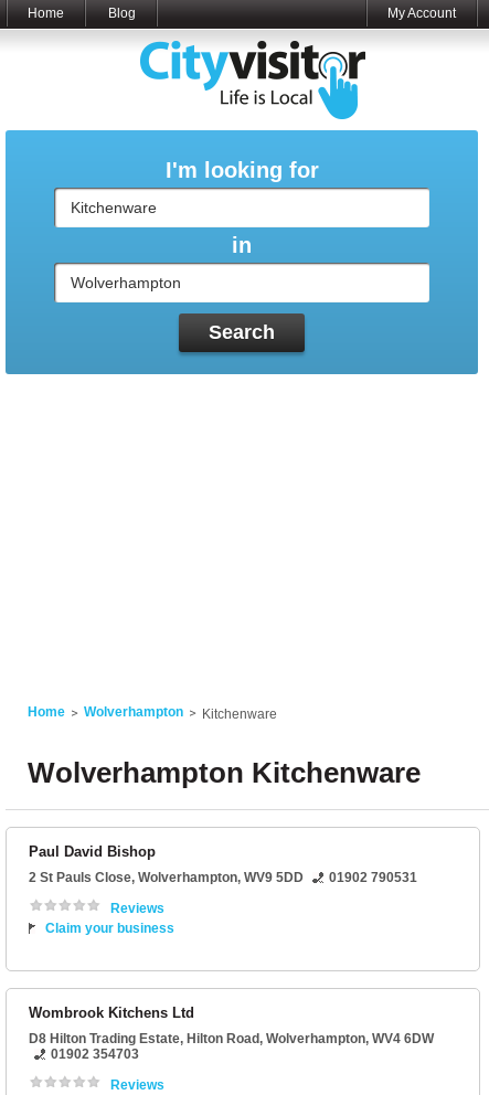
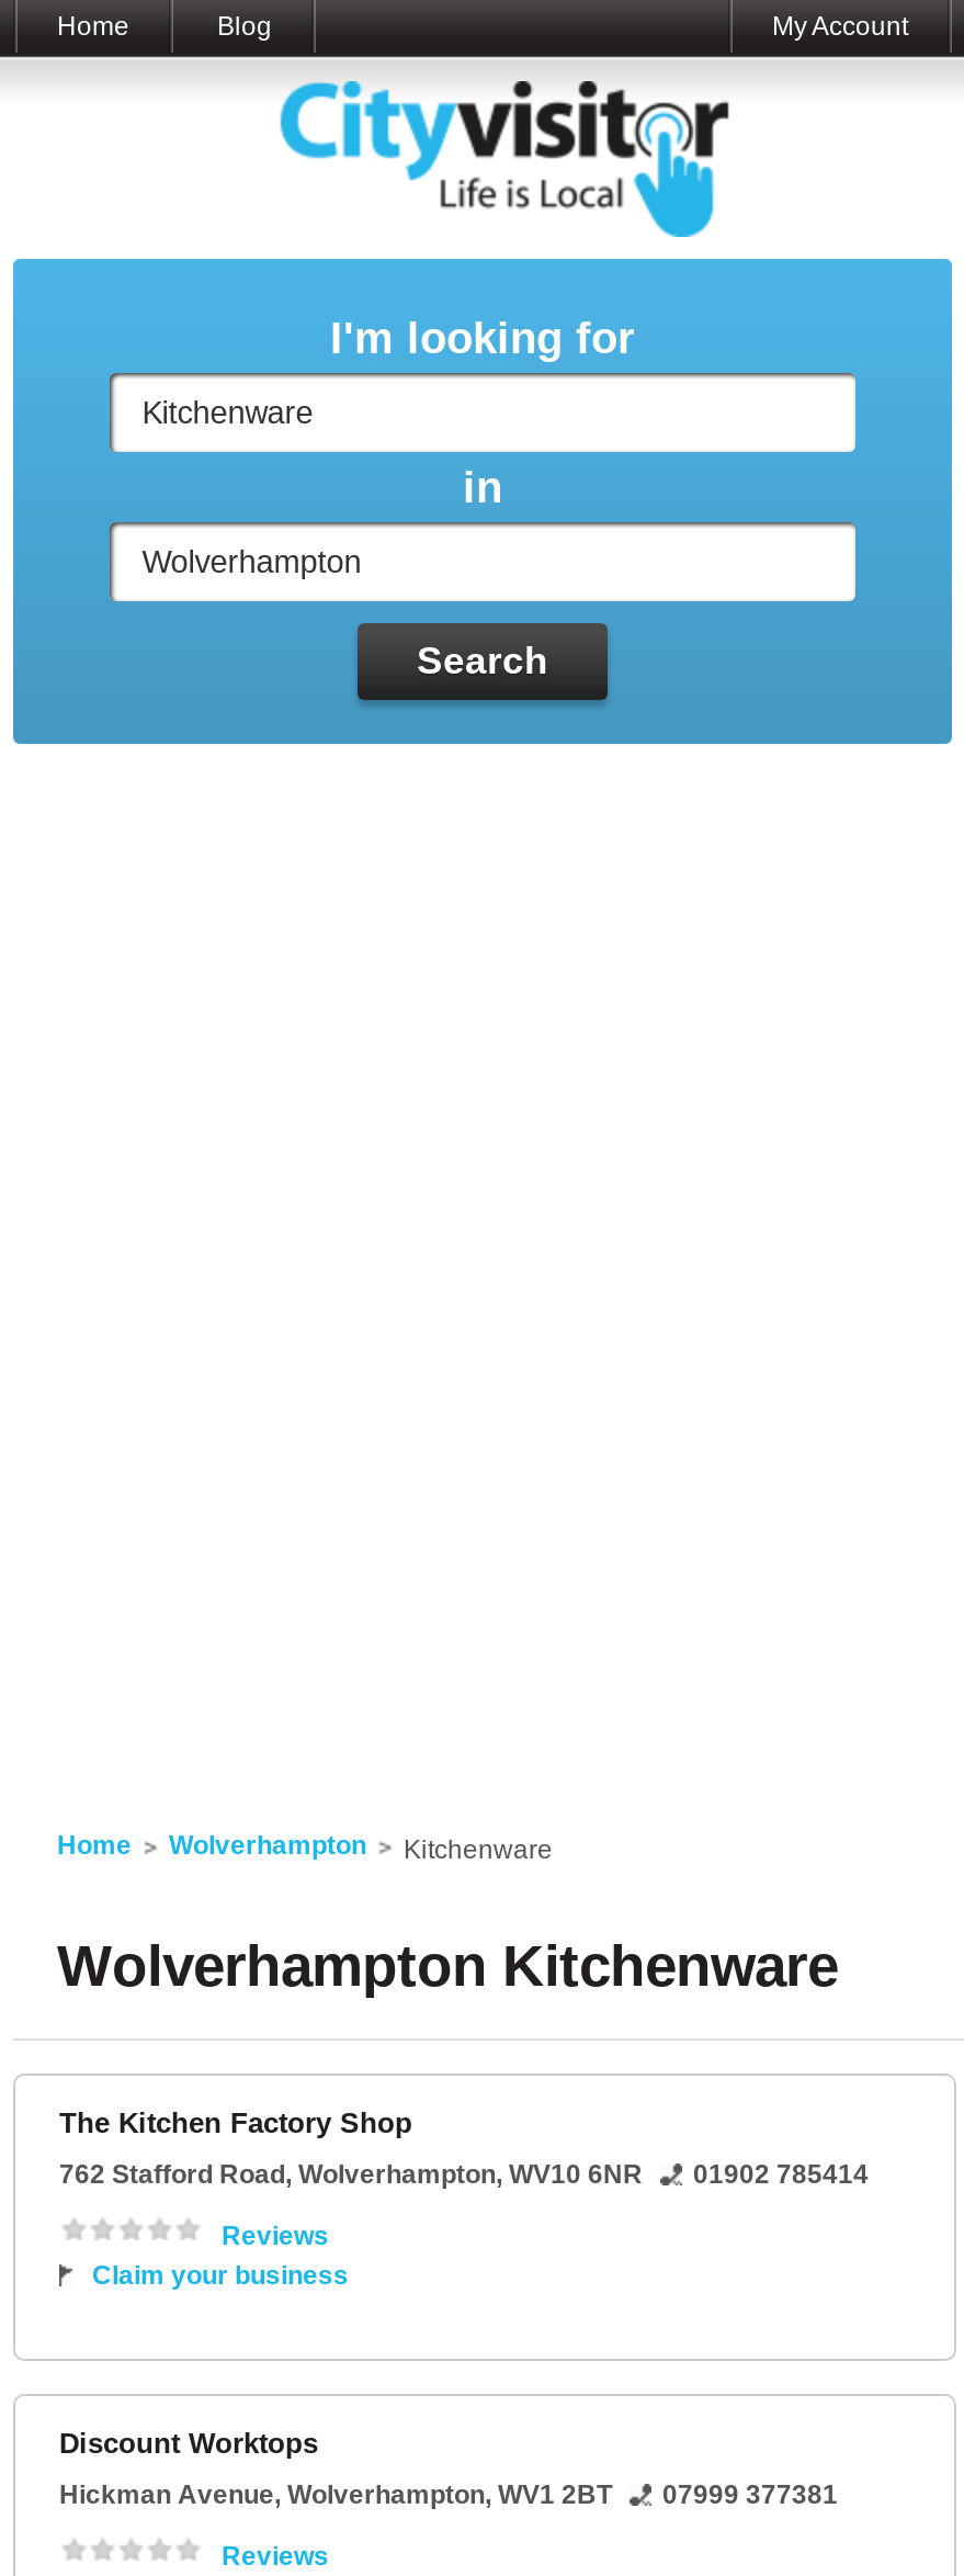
[29,843,156,860] Paul David Bishop -> [59,2106,412,2139] The Kitchen Factory Shop
[29,870,417,885] 2 St Pauls Close, Wolverhampton, WV9 5DD | 01902 790531 -> [59,2159,869,2190] 762 Stafford Road, Wolverhampton, WV10 6NR | 01902 785414
[29,1004,194,1021] Wombrook Kitchens Ltd -> [59,2427,318,2460] Discount Worktops
[29,1031,434,1062] D8 Hilton Trading Estate, Hilton Road, Wolverhampton, WV4 6DW | 01902 354703 -> [59,2479,838,2510] Hickman Avenue, Wolverhampton, WV1 2BT | 07999 377381

